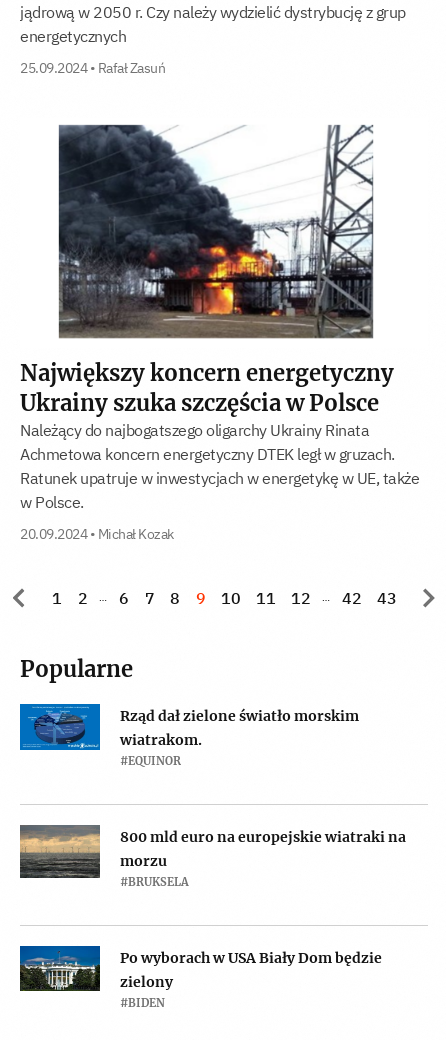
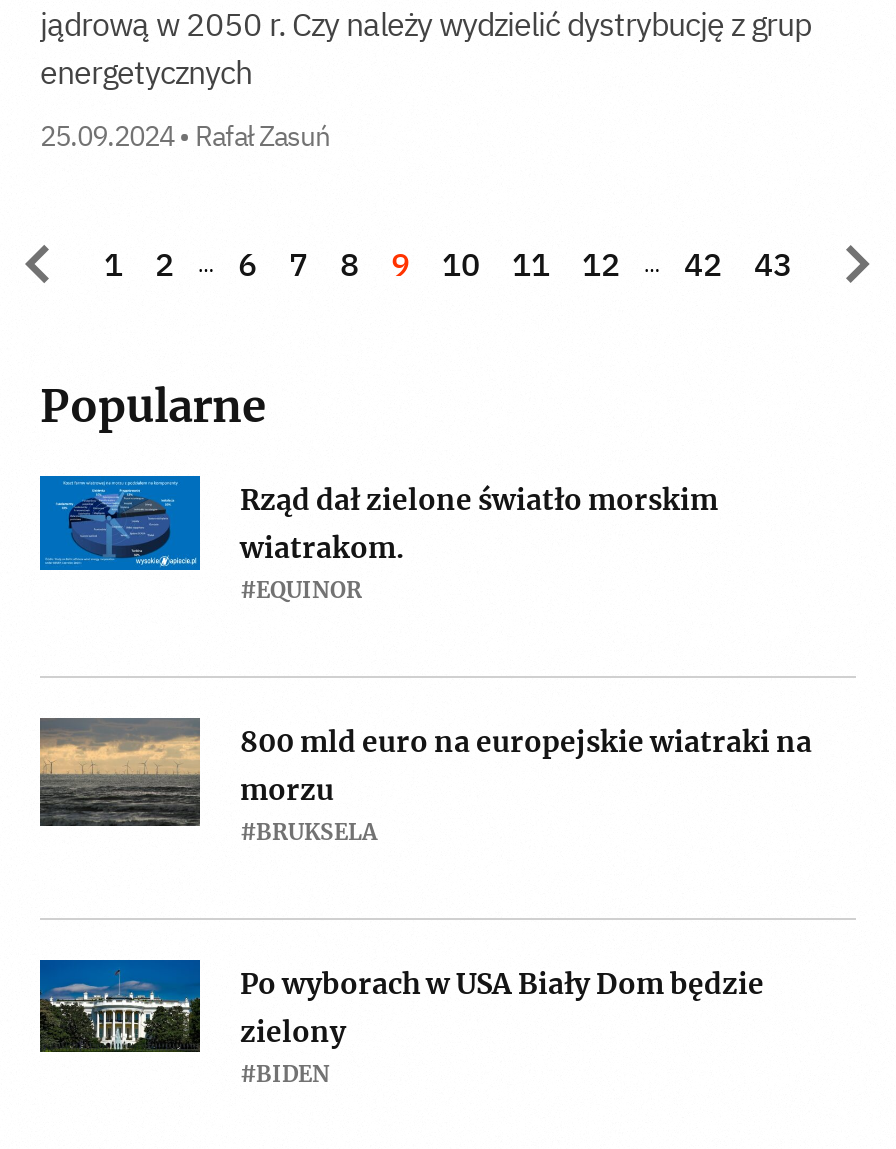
[20,124,419,543] [image] | Największy koncern energetyczny | Ukrainy szuka szczęścia w Polsce | Należący do najbogatszego oligarchy Ukrainy Rinata | Achmetowa koncern energetyczny DTEK legł w gruzach. | Ratunek upatruje w inwestycjach w energetykę w UE, także | w Polsce. | 20.09.2024 • Michał Kozak -> none

